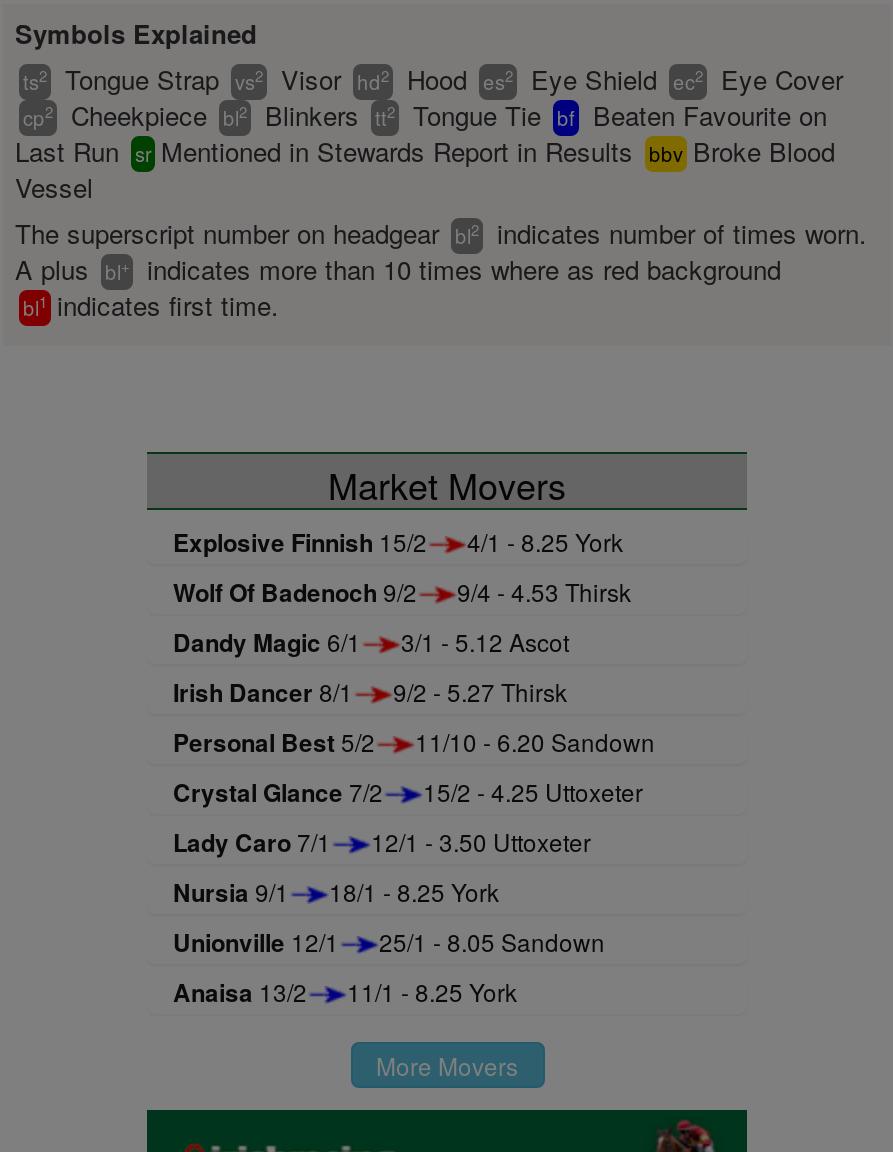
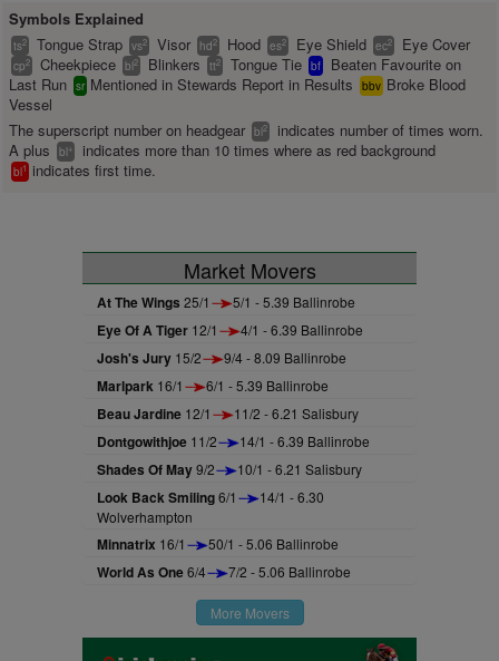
[173,524,655,1010] Explosive Finnish 15/2 | 4/1 - 8.25 York | Wolf Of Badenoch 9/2 | 9/4 - 4.53 Thirsk | Dandy Magic 6/1 | 3/1 - 5.12 Ascot | Irish Dancer 8/1 | 9/2 - 5.27 Thirsk | Personal Best 5/2 | 11/10 - 6.20 Sandown | Crystal Glance 7/2 | 15/2 - 4.25 Uttoxeter | Lady Caro 7/1 | 12/1 - 3.50 Uttoxeter | Nursia 9/1 | 18/1 - 8.25 York | Unionville 12/1 | 25/1 - 8.05 Sandown | Anaisa 13/2 | 11/1 - 8.25 York -> [97,292,370,582] At The Wings 25/1 | 5/1 - 5.39 Ballinrobe | Eye Of A Tiger 12/1 | 4/1 - 6.39 Ballinrobe | Josh's Jury 15/2 | 9/4 - 8.09 Ballinrobe | Marlpark 16/1 | 6/1 - 5.39 Ballinrobe | Beau Jardine 12/1 | 11/2 - 6.21 Salisbury | Dontgowithjoe 11/2 | 14/1 - 6.39 Ballinrobe | Shades Of May 9/2 | 10/1 - 6.21 Salisbury | Look Back Smiling6/1 | 14/1 - 6.30 | Wolverhampton | Minnatrix 16/1 | 50/1 - 5.06 Ballinrobe | World As One 6/4 | 7/2 - 5.06 Ballinrobe

